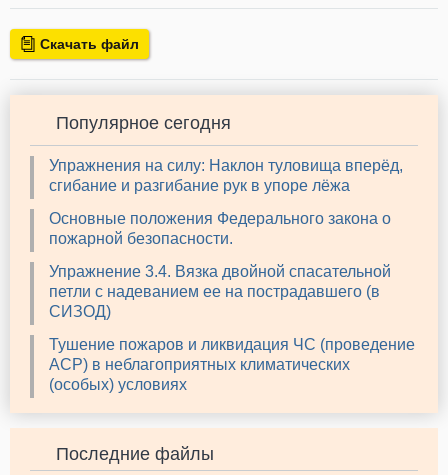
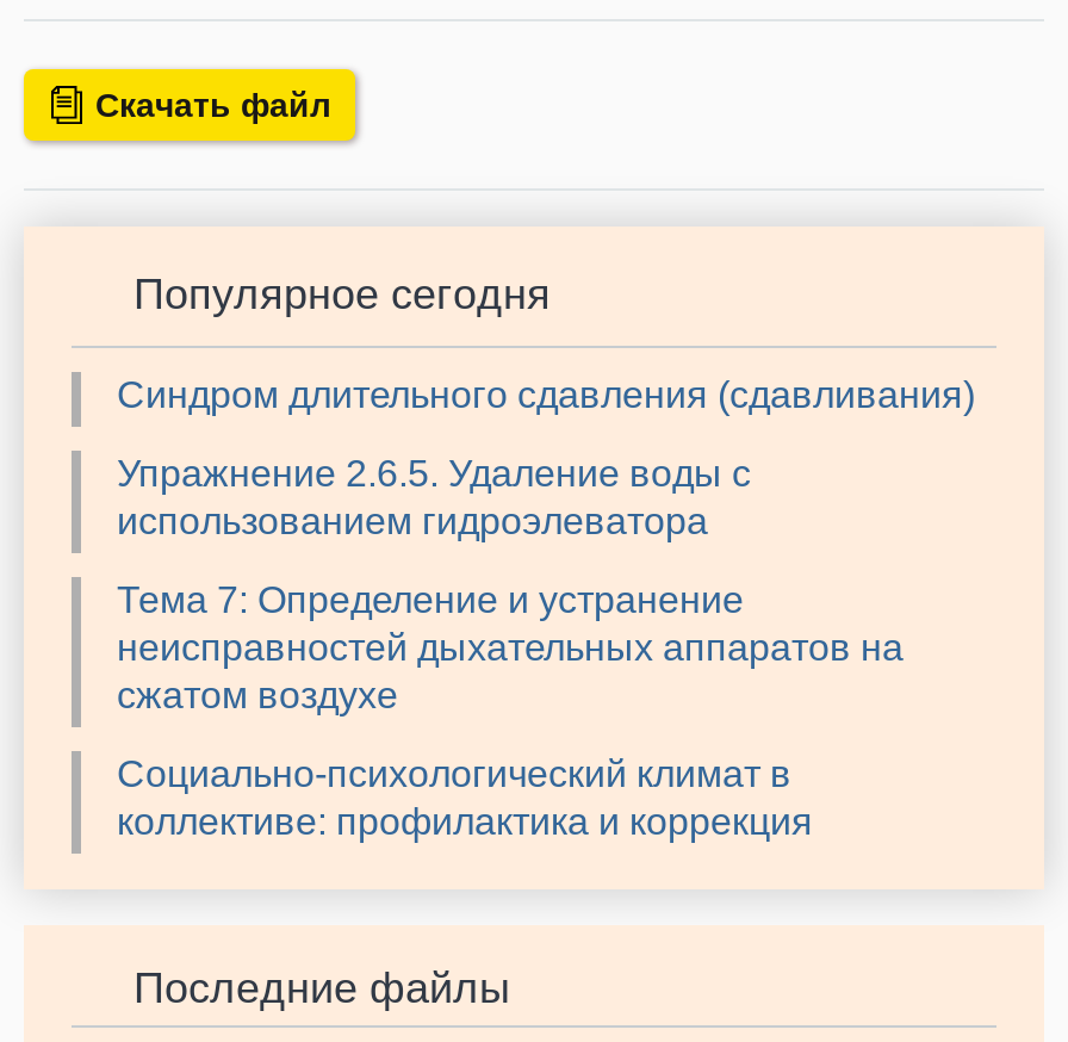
[49,157,403,194] Упражнения на силу: Наклон туловища вперёд, | сгибание и разгибание рук в упоре лёжа -> [117,374,975,414] Синдром длительного сдавления (сдавливания)
[49,210,391,247] Основные положения Федерального закона о | пожарной безопасности. -> [117,453,751,541] Упражнение 2.6.5. Удаление воды с | использованием гидроэлеватора
[49,263,391,320] Упражнение 3.4. Вязка двойной спасательной | петли с надеванием ее на пострадавшего (в | СИЗОД) -> [117,579,904,715] Тема 7: Определение и устранение | неисправностей дыхательных аппаратов на | сжатом воздухе
[49,336,415,393] Тушение пожаров и ликвидация ЧС (проведение | АСР) в неблагоприятных климатических | (особых) условиях -> [117,753,813,841] Социально-психологический климат в | коллективе: профилактика и коррекция

